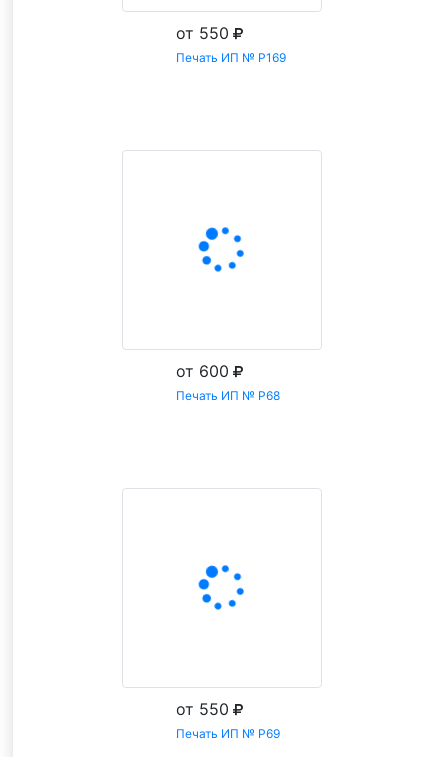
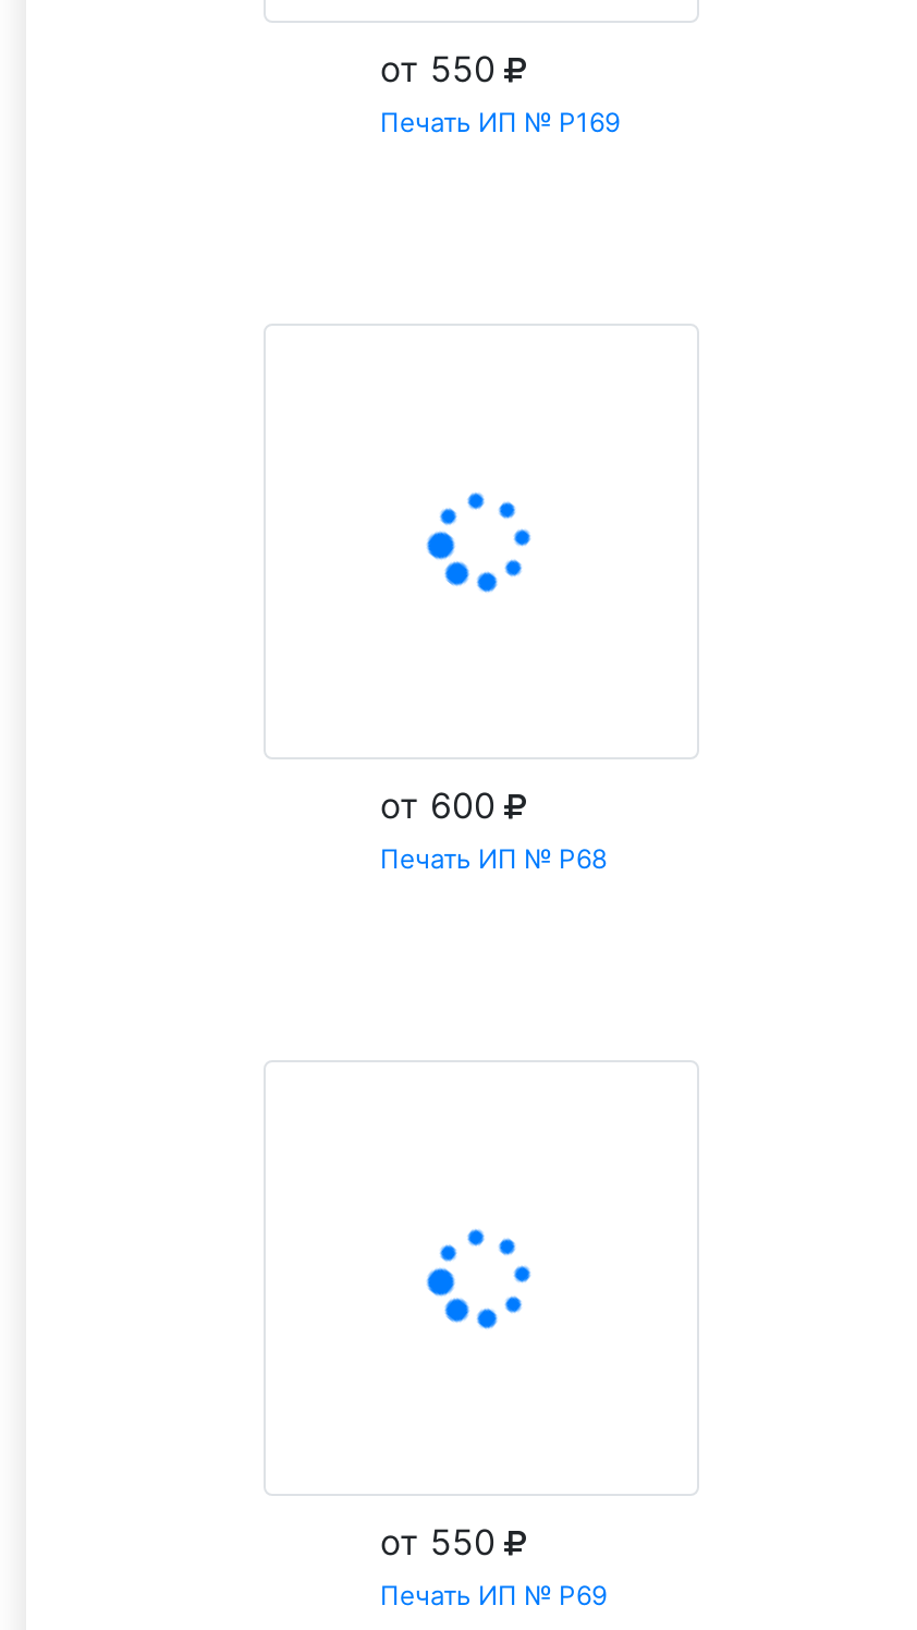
[197,226,245,274] [image] -> [423,489,534,596] [image]
[197,564,245,612] [image] -> [423,1226,534,1333] [image]

